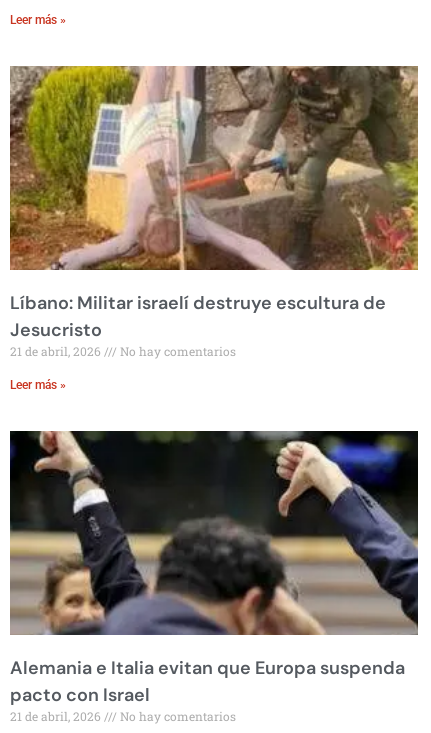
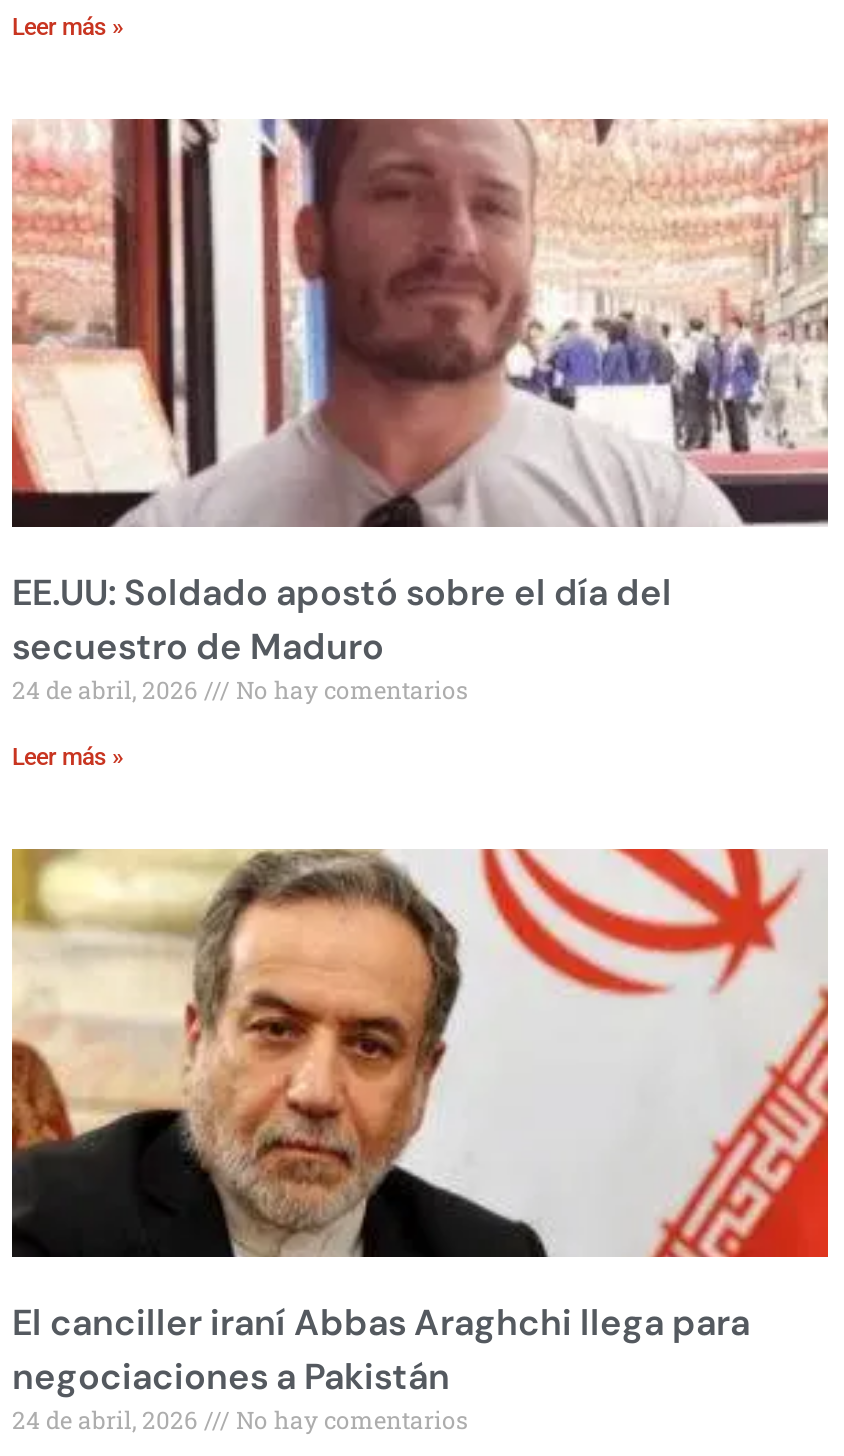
[9,65,419,359] [image] | Líbano: Militar israelí destruye escultura de | Jesucristo | 21 de abril, 2026 -> [10,117,830,705] [image] | EE.UU: Soldado apostó sobre el día del | secuestro de Maduro | 24 de abril, 2026
[9,430,419,724] [image] | Alemania e Italia evitan que Europa suspenda | pacto con Israel | 21 de abril, 2026 -> [10,847,830,1435] [image] | El canciller iraní Abbas Araghchi llega para | negociaciones a Pakistán | 24 de abril, 2026

